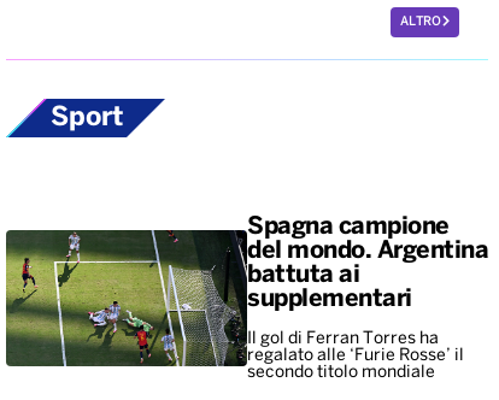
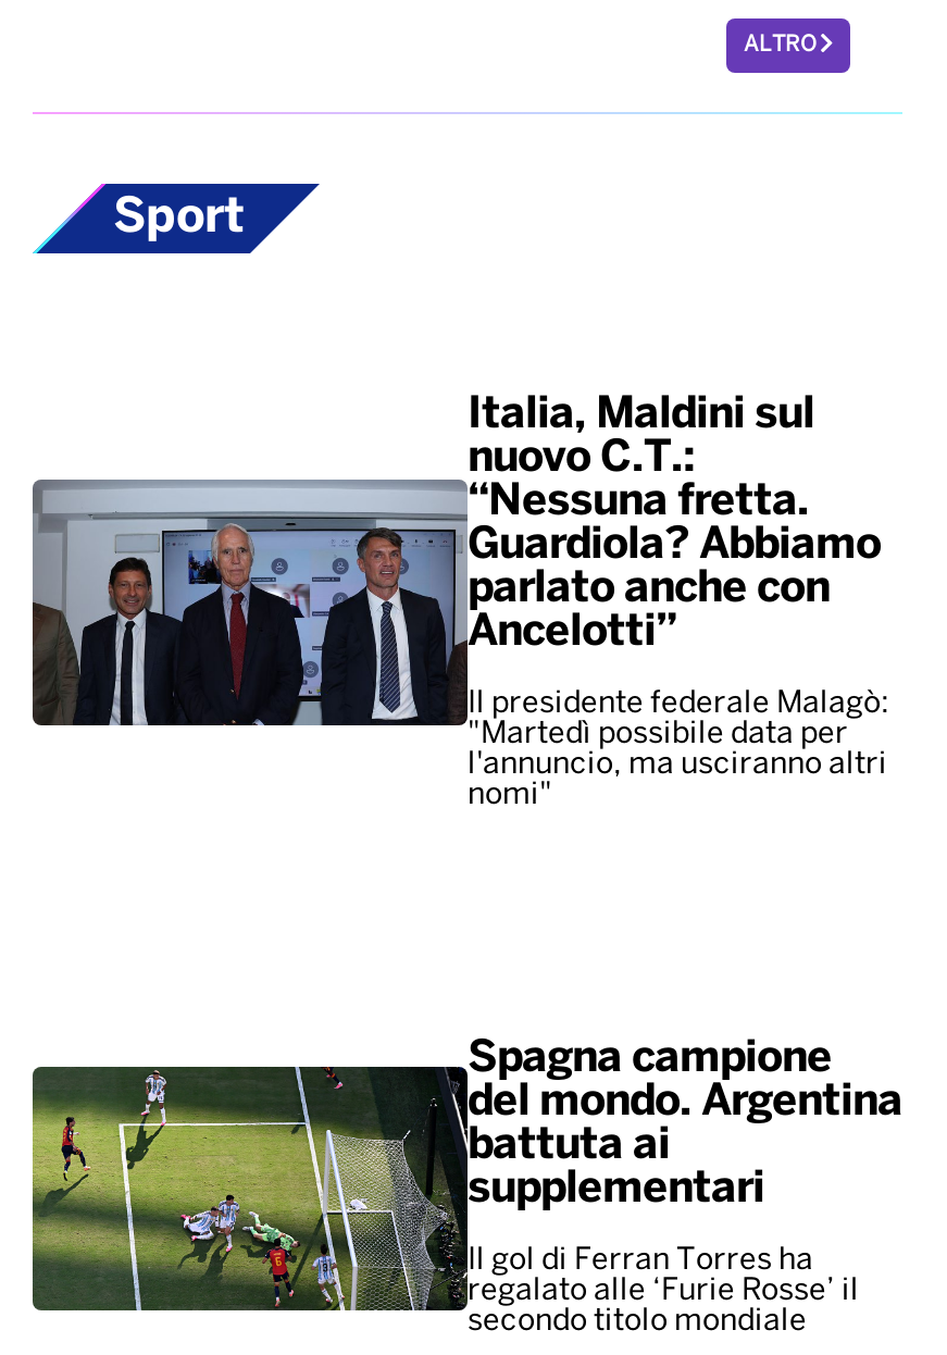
none -> [30,394,889,809] [image] | Italia, Maldini sul | nuovo C.T.: | “Nessuna fretta. | Guardiola? Abbiamo | parlato anche con | Ancelotti” | Il presidente federale Malagò: | "Martedì possibile data per | l'annuncio, ma usciranno altri | nomi"

